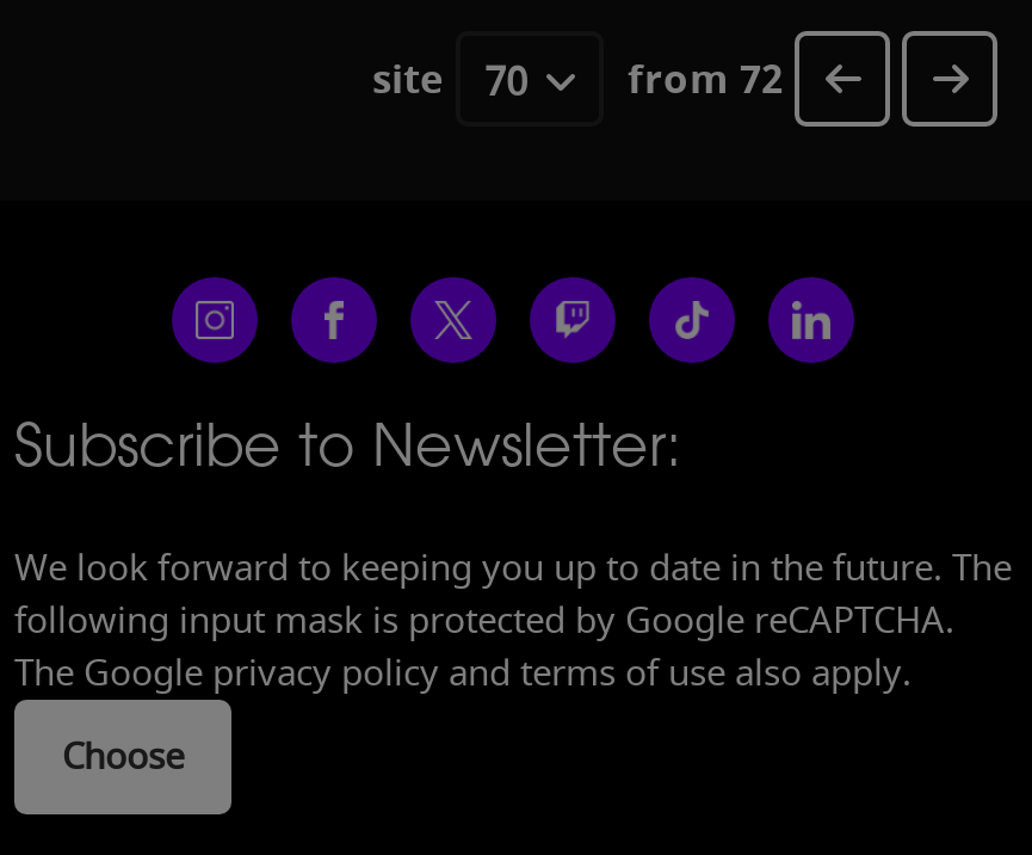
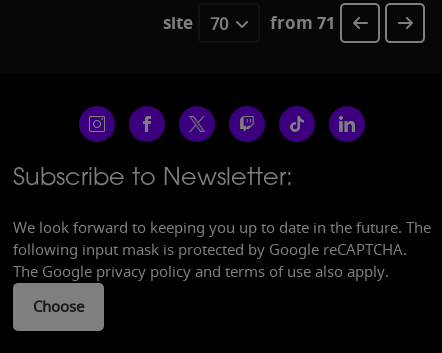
[372,50,783,112] site 70 from 72 -> [163,11,335,37] site 70 from 71

